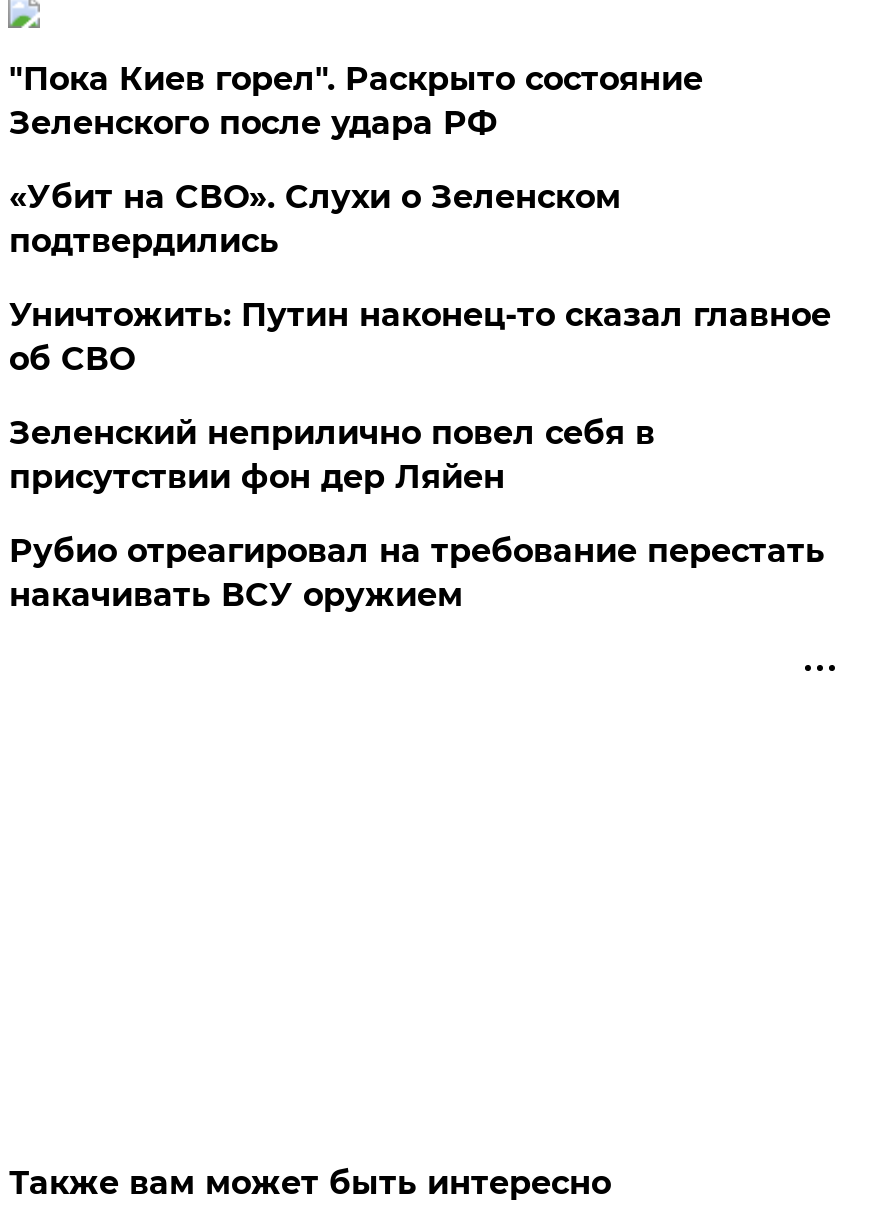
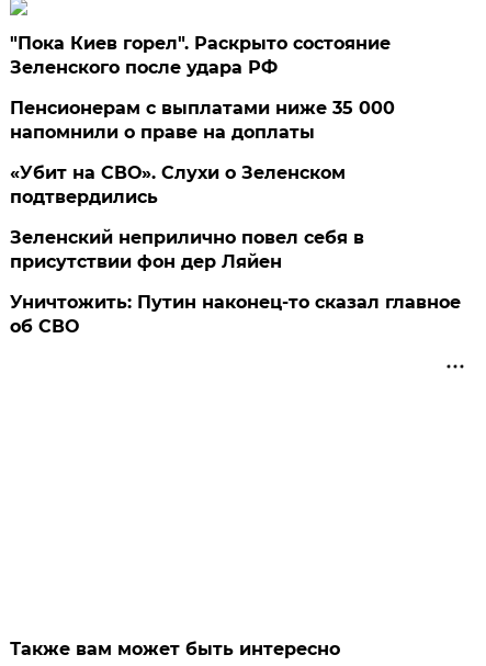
none -> [10,98,395,143] Пенсионерам с выплатами ниже 35 000 | напомнили о праве на доплаты
moved [9,178,621,260] -> [10,162,346,207]: «Убит на СВО». Слухи о Зеленском | подтвердились
moved [9,296,831,378] -> [10,292,461,337]: Уничтожить: Путин наконец-то сказал главное | об СВО
[9,532,825,614] Рубио отреагировал на требование перестать | накачивать ВСУ оружием -> none

